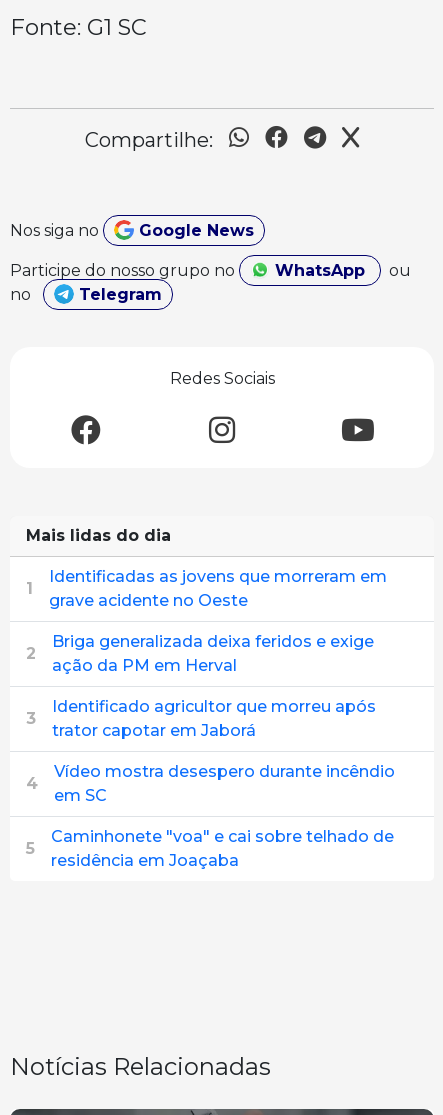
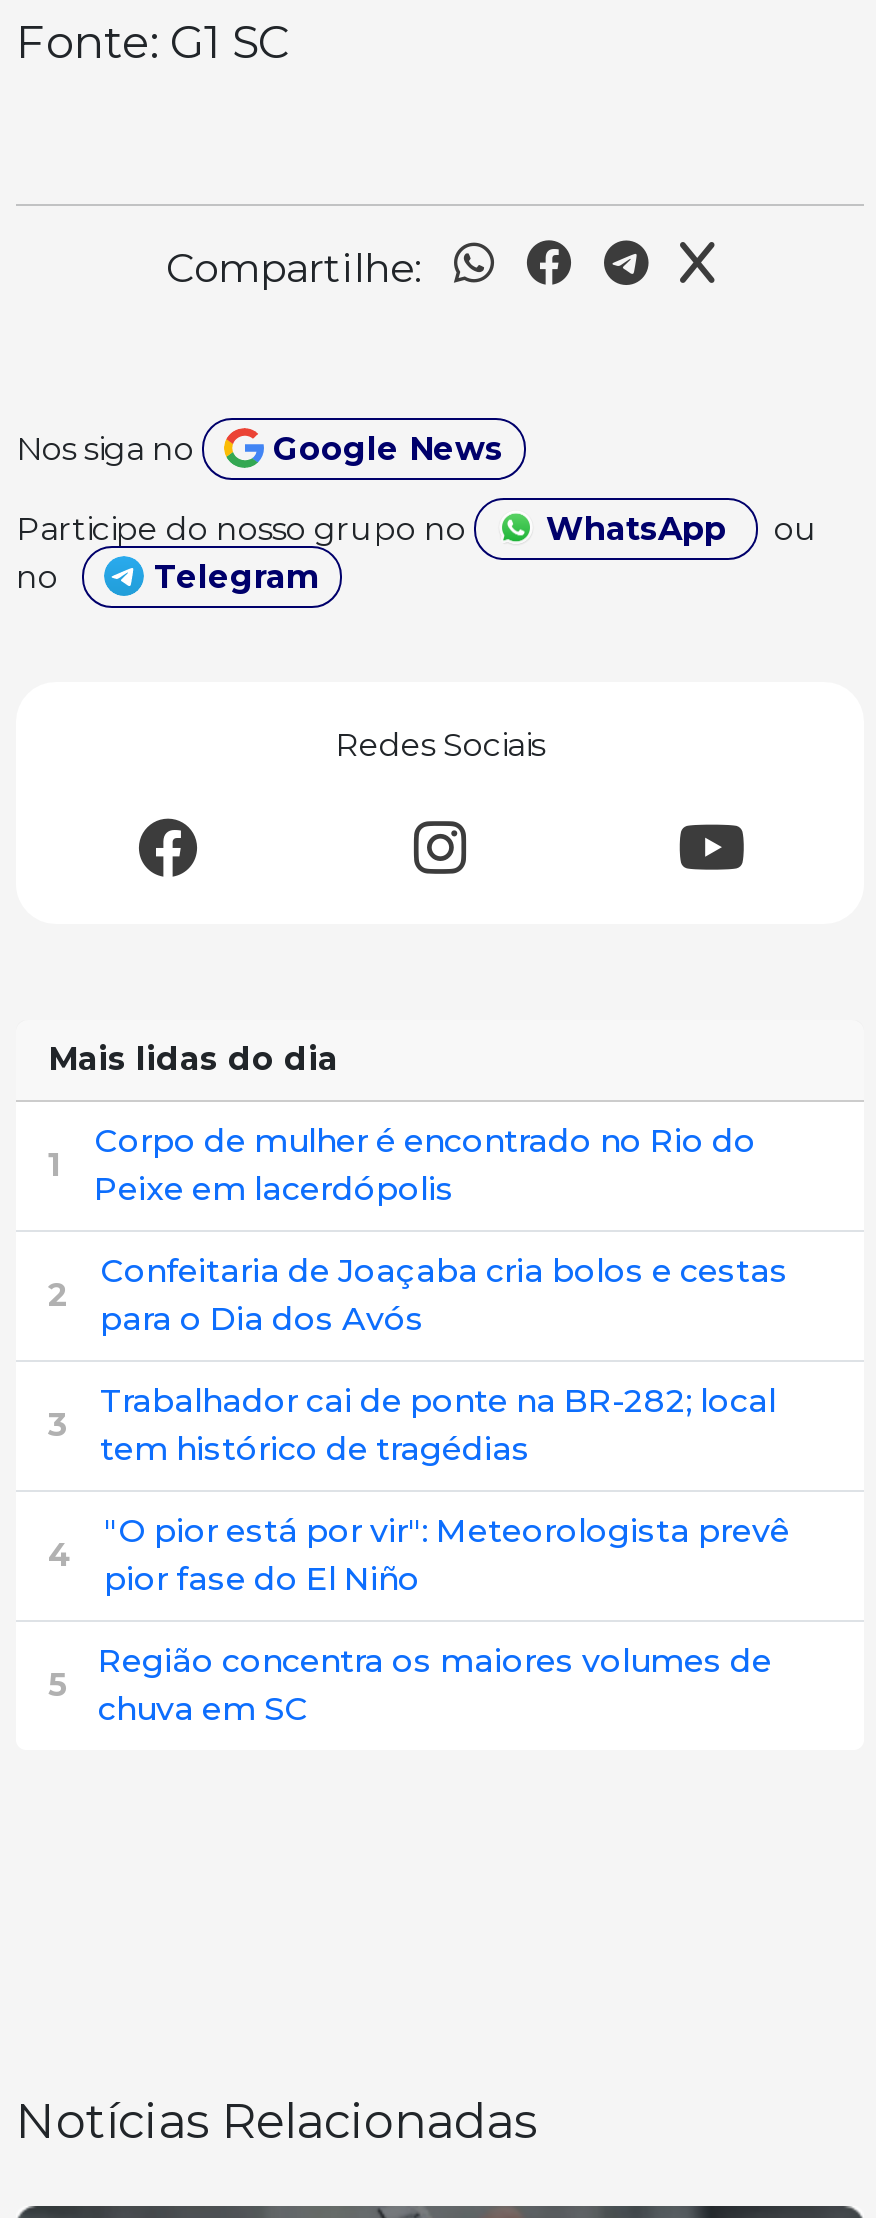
[49,567,387,610] Identificadas as jovens que morreram em | grave acidente no Oeste -> [94,1122,756,1208] Corpo de mulher é encontrado no Rio do | Peixe em lacerdópolis
[52,632,374,675] Briga generalizada deixa feridos e exige | ação da PM em Herval -> [100,1252,788,1338] Confeitaria de Joaçaba cria bolos e cestas | para o Dia dos Avós
[52,697,376,740] Identificado agricultor que morreu após | trator capotar em Jaborá -> [100,1382,776,1468] Trabalhador cai de ponte na BR-282; local | tem histórico de tragédias
[54,762,395,805] Vídeo mostra desespero durante incêndio | em SC -> [104,1512,790,1598] "O pior está por vir": Meteorologista prevê | pior fase do El Niño
[51,827,394,870] Caminhonete "voa" e cai sobre telhado de | residência em Joaçaba -> [98,1642,772,1728] Região concentra os maiores volumes de | chuva em SC

